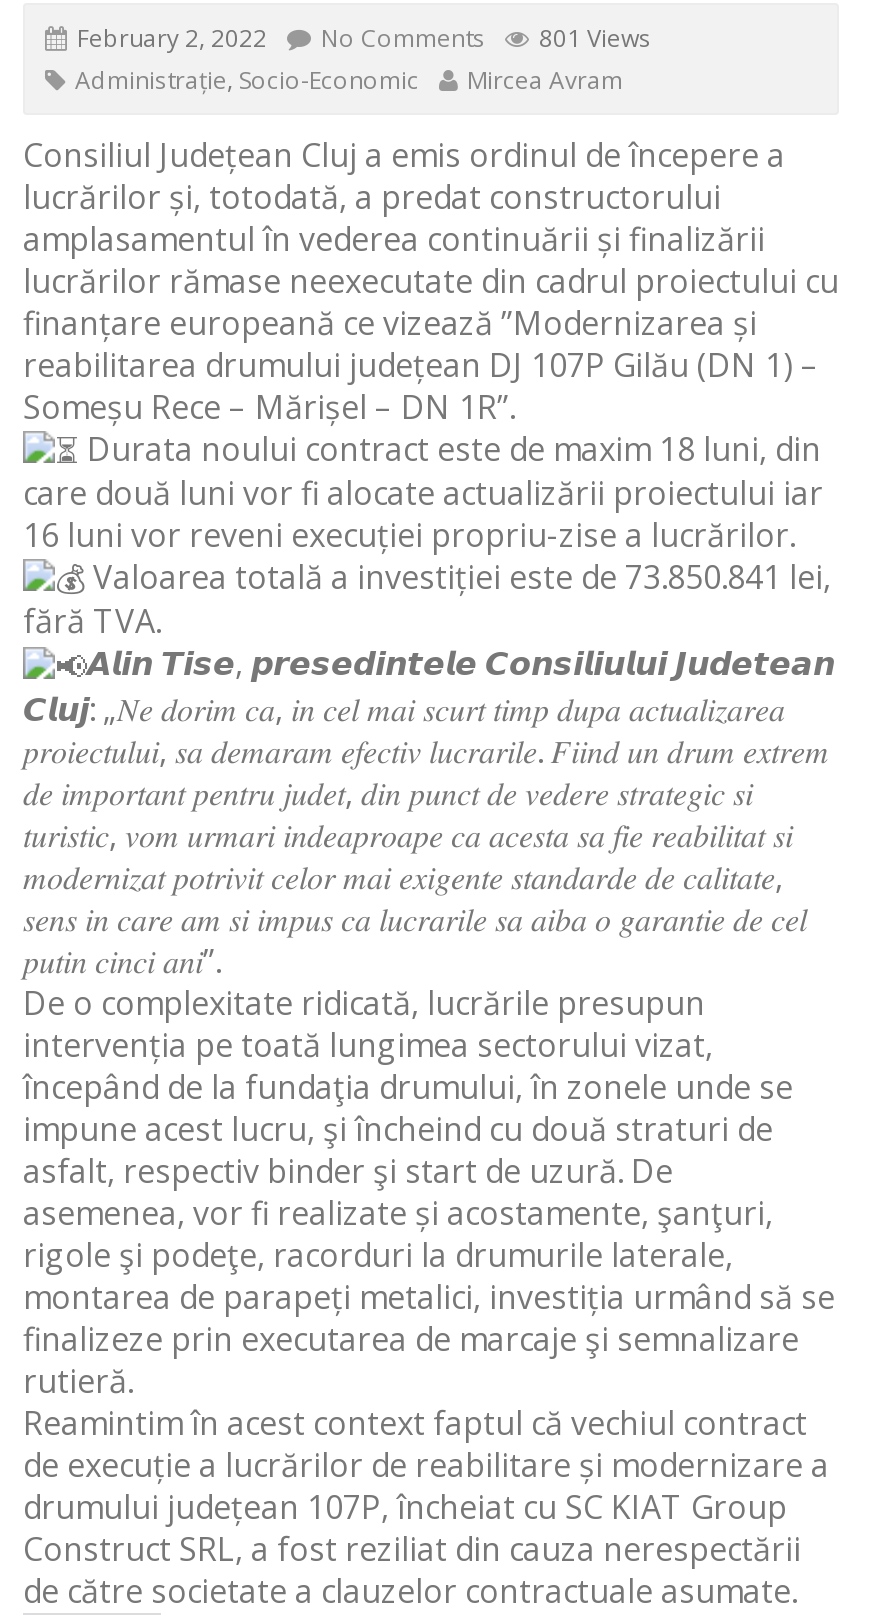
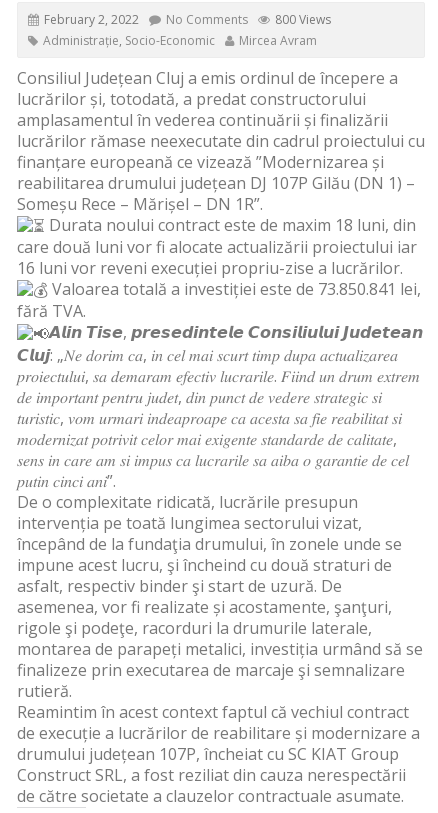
[77,21,651,55] February 2, 2022 No Comments 801 Views -> [44,11,331,28] February 2, 2022 No Comments 800 Views

